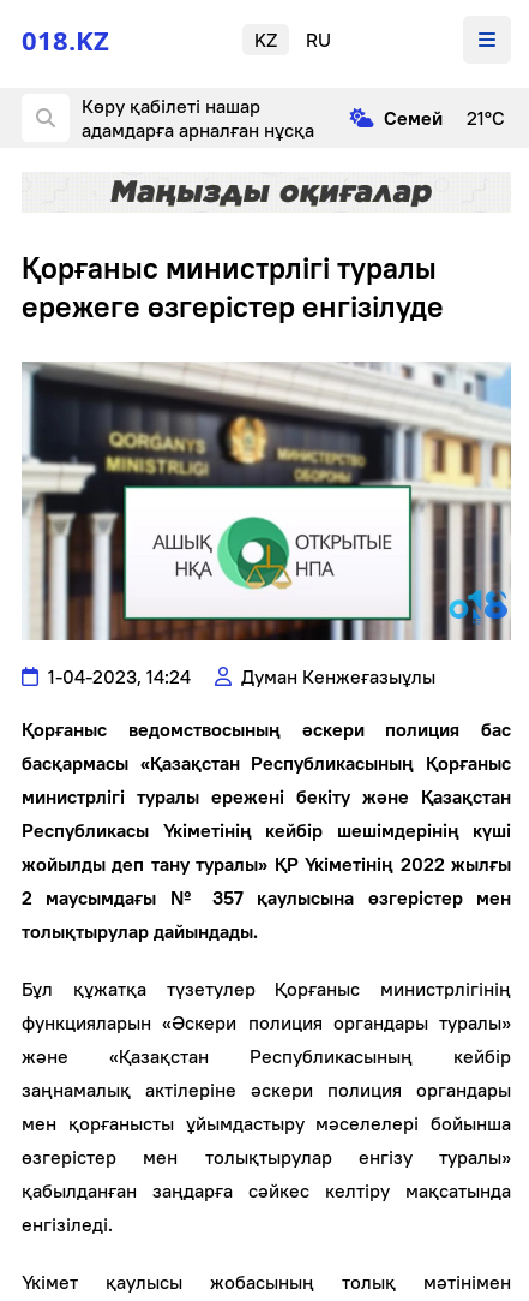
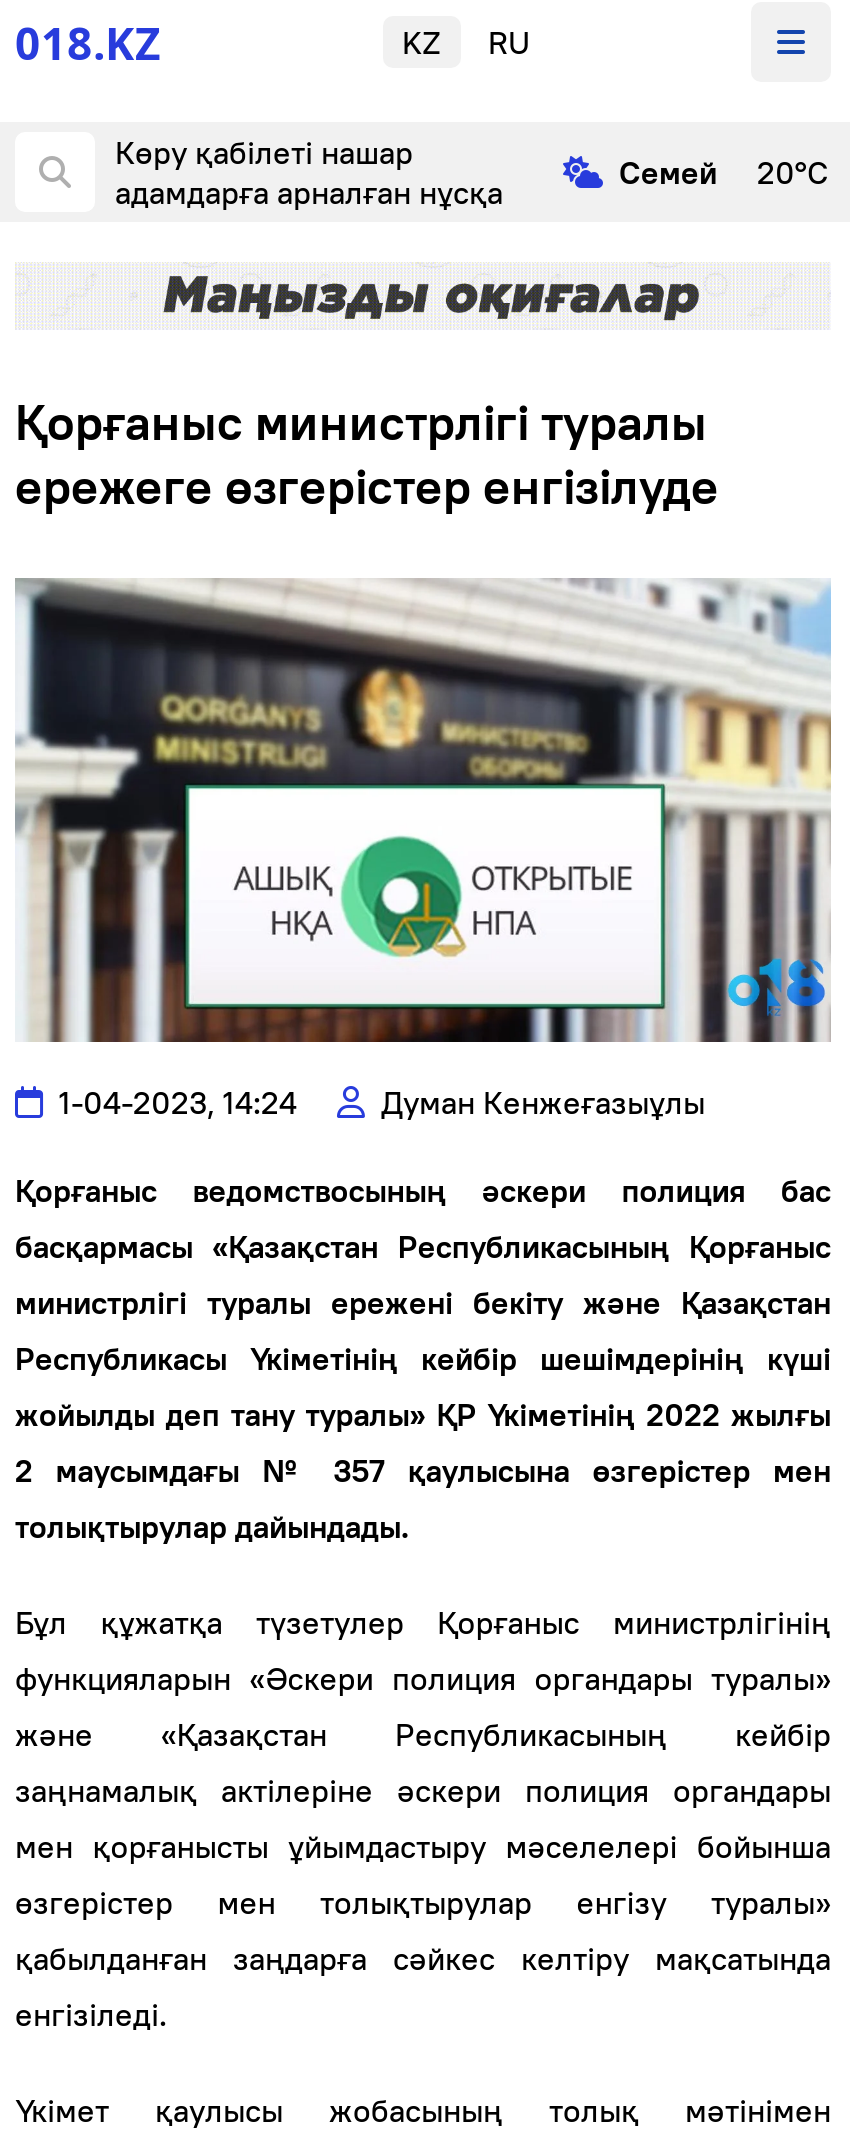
[384,106,505,130] Cемей 21°С -> [619,152,829,192] Cемей 20°С

